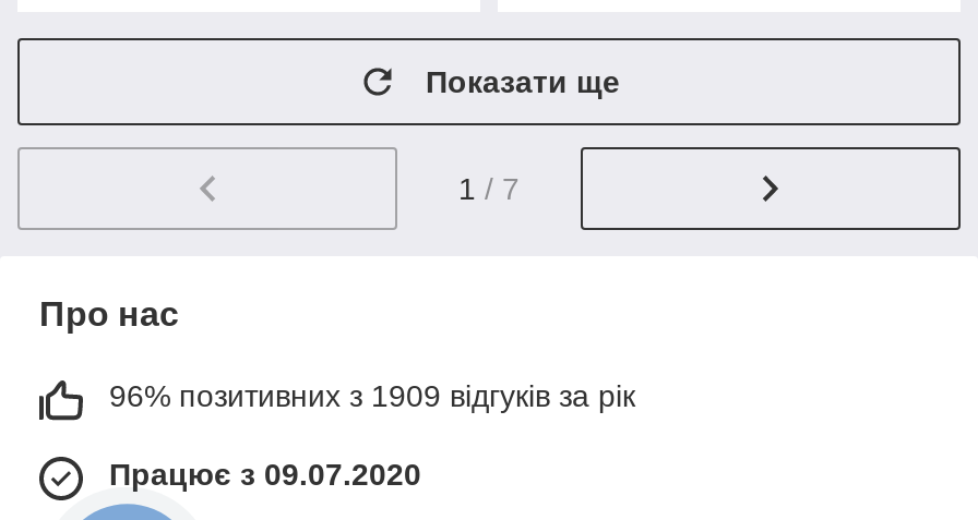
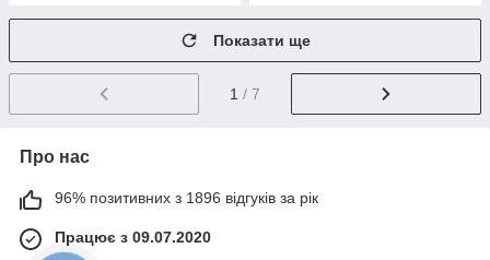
[109,378,635,413] 96% позитивних з 1909 відгуків за рік -> [55,189,318,206] 96% позитивних з 1896 відгуків за рік

